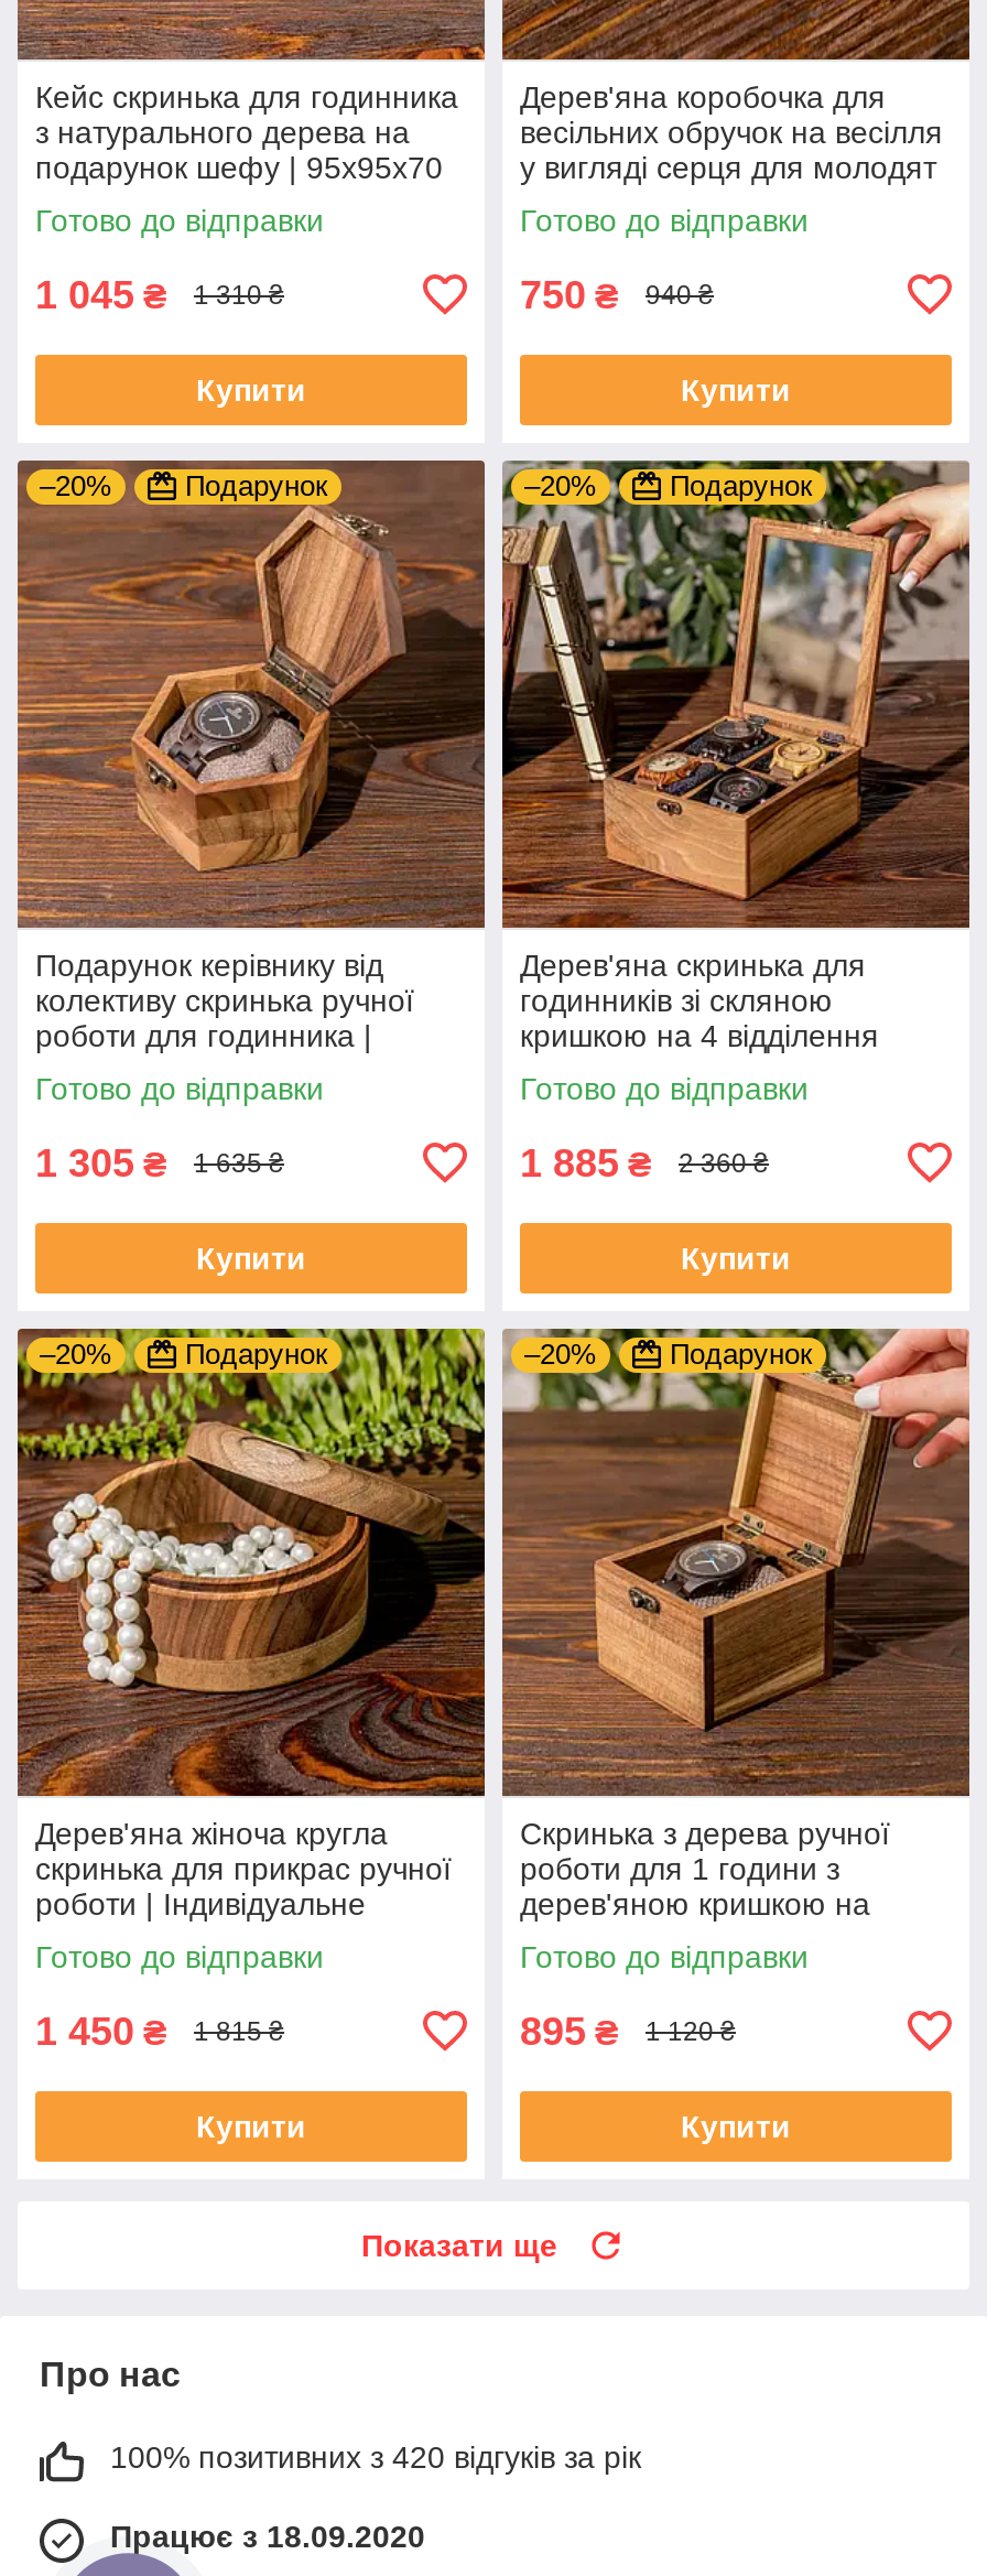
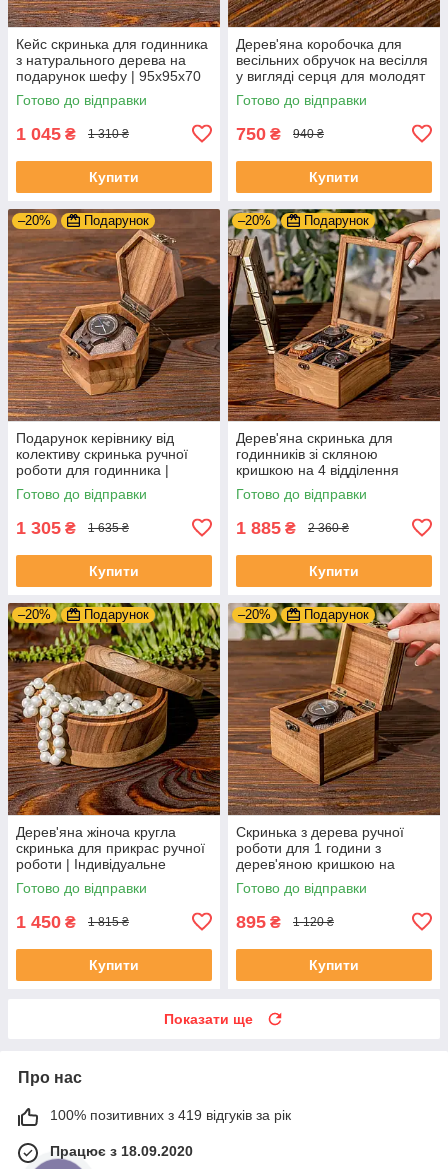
[110,2439,641,2474] 100% позитивних з 420 відгуків за рік -> [50,1107,291,1123] 100% позитивних з 419 відгуків за рік

